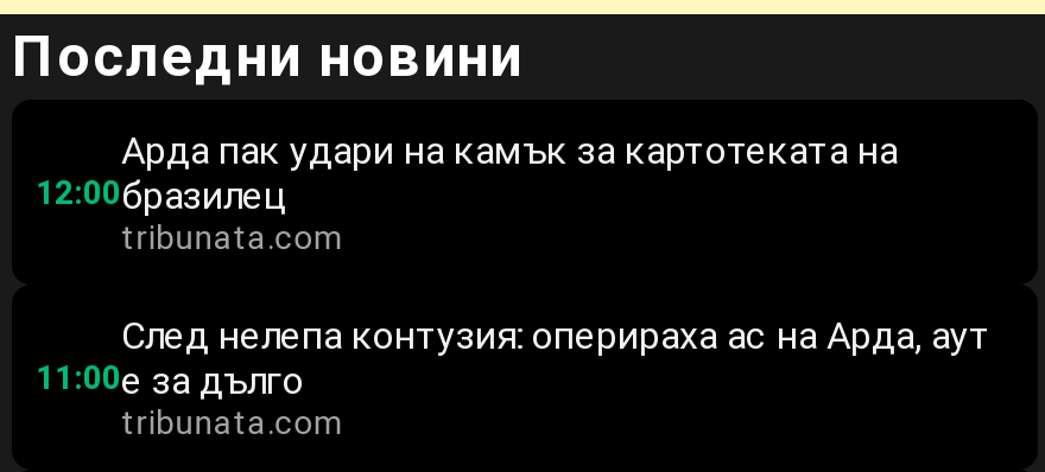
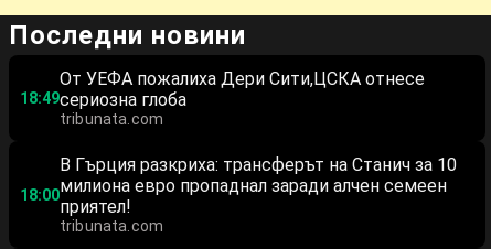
[121,128,898,218] Арда пак удари на камък за картотеката на | бразилец -> [60,68,425,110] От УЕФА пожалиха Дери Сити,ЦСКА отнесе | сериозна глоба
[36,173,121,211] 12:00 -> [20,89,60,107] 18:49
[121,313,990,403] След нелепа контузия: оперираха ас на Арда, аут | е за дълго -> [60,154,457,217] В Гърция разкриха: трансферът на Станич за 10 | милиона евро пропаднал заради алчен семеен | приятел!
[36,358,121,396] 11:00 -> [20,186,60,203] 18:00

